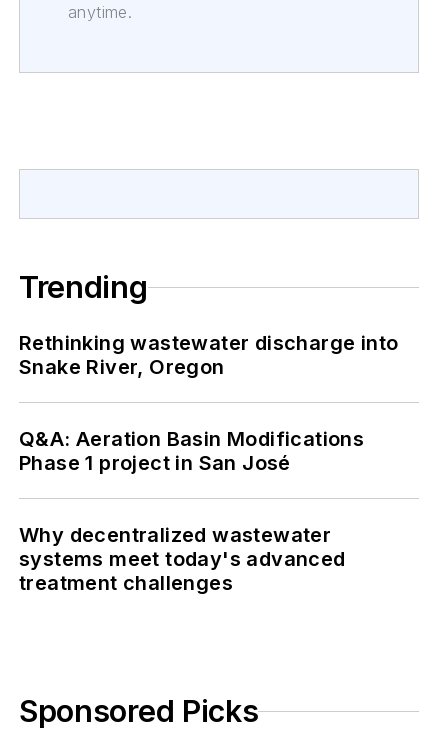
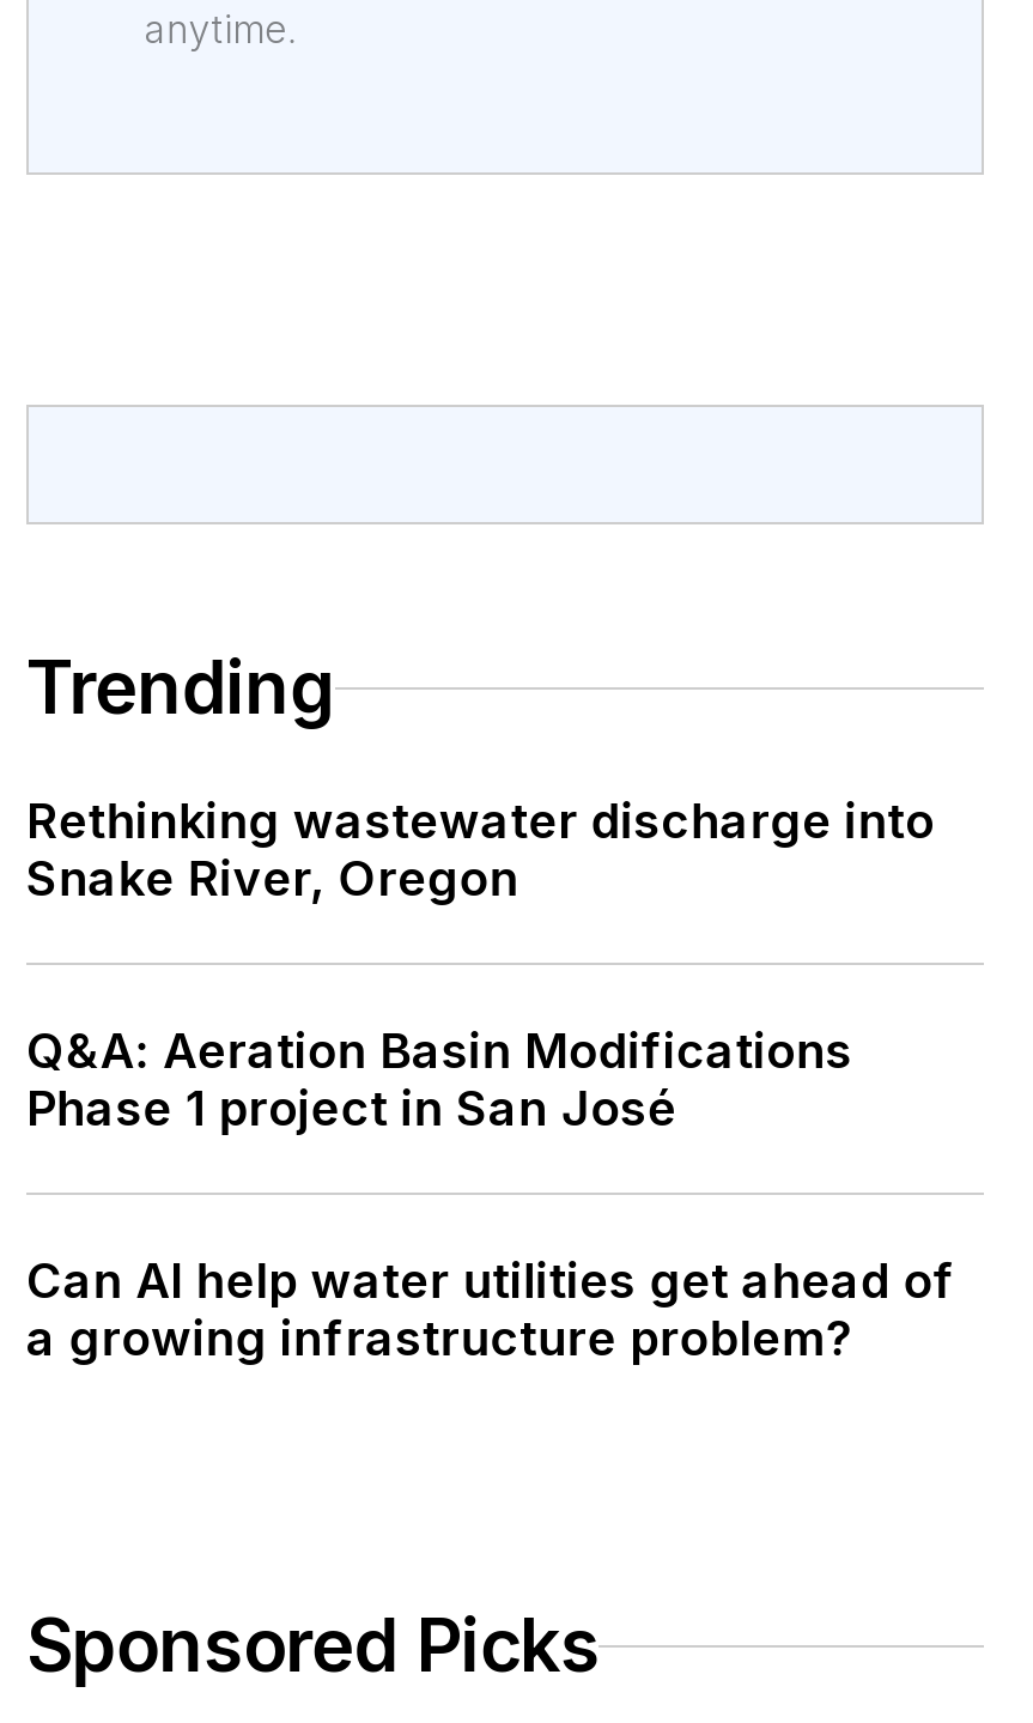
[19,523,346,595] Why decentralized wastewater | systems meet today's advanced | treatment challenges -> [26,1252,955,1367] Can AI help water utilities get ahead of | a growing infrastructure problem?

